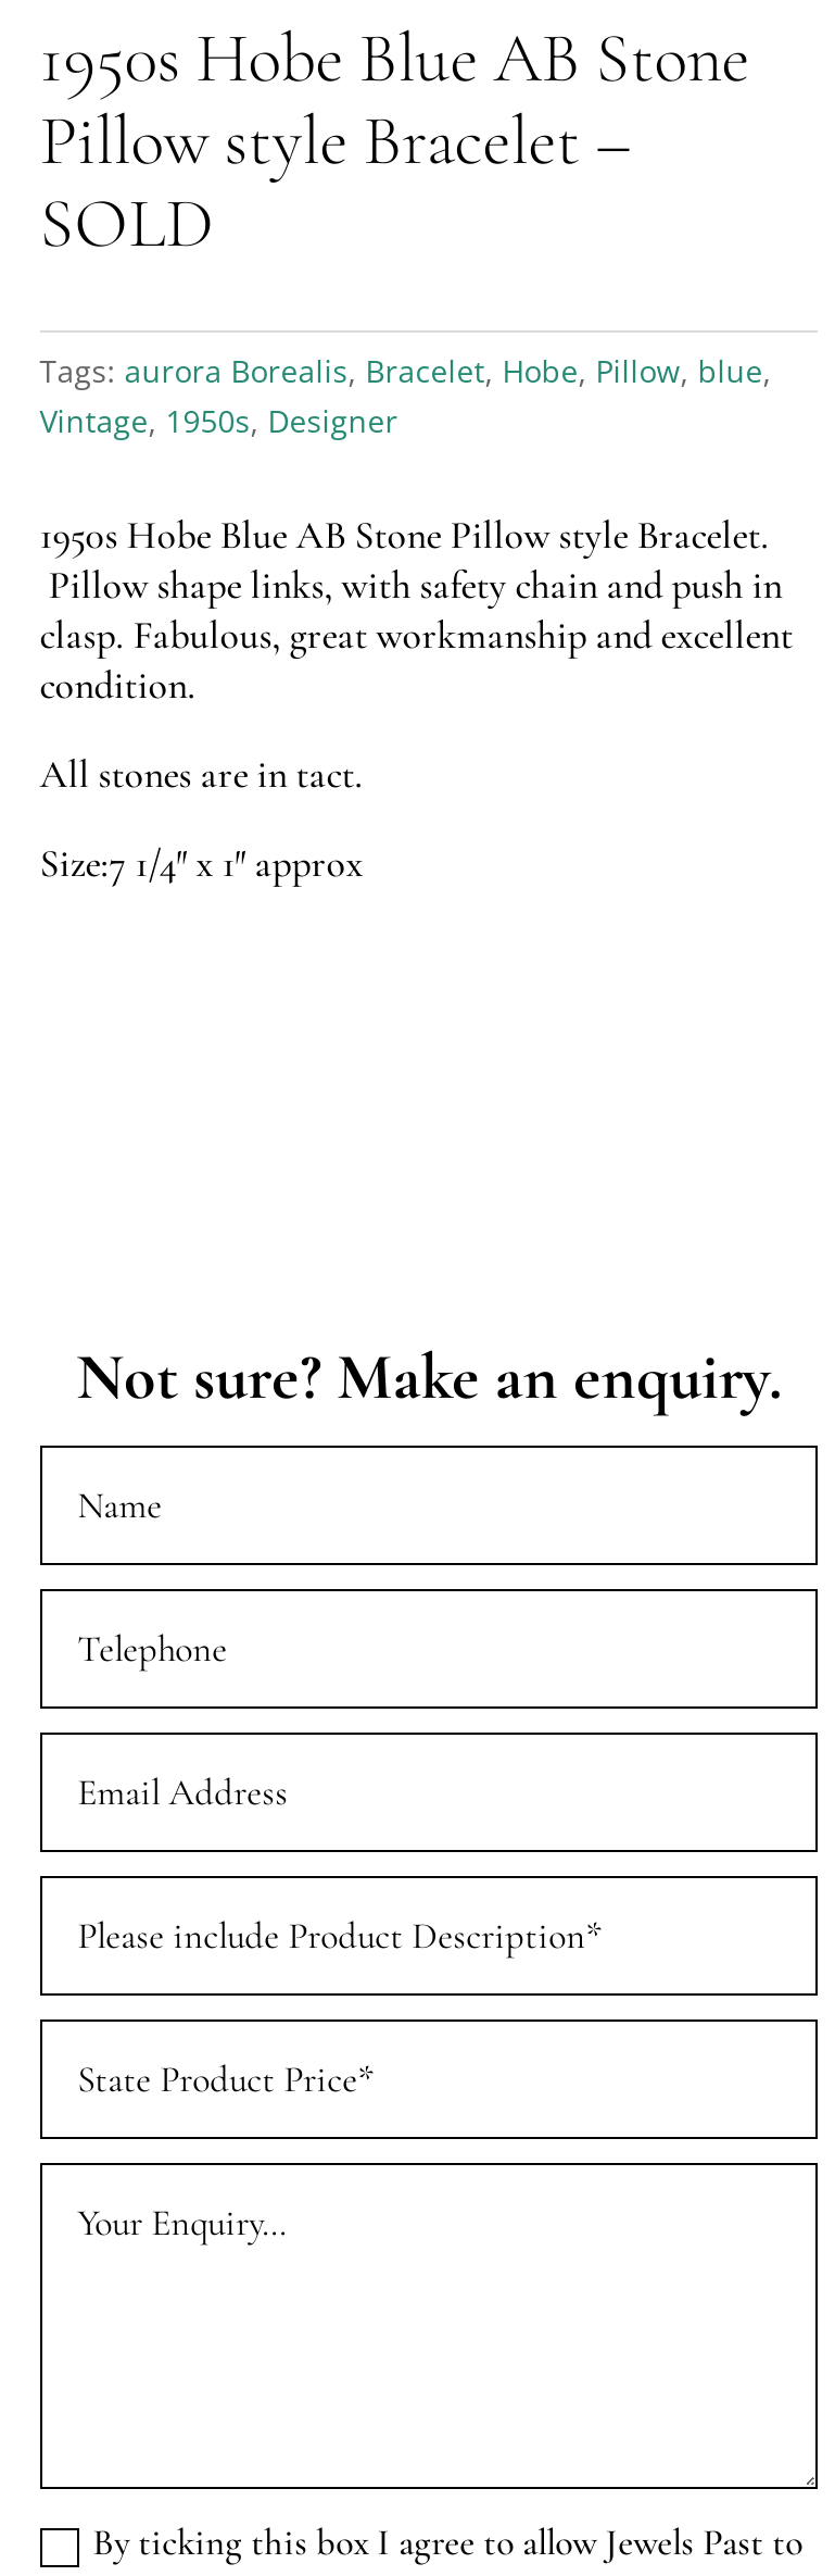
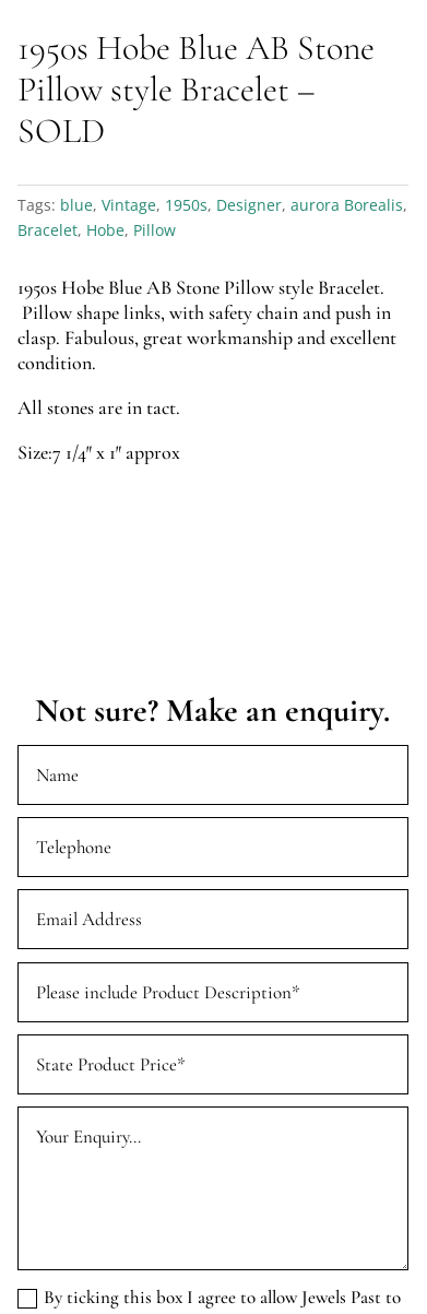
[40,350,772,441] Tags: aurora Borealis, Bracelet, Hobe, Pillow, blue, | Vintage, 1950s, Designer -> [17,195,407,241] Tags: blue, Vintage, 1950s, Designer, aurora Borealis, | Bracelet, Hobe, Pillow

